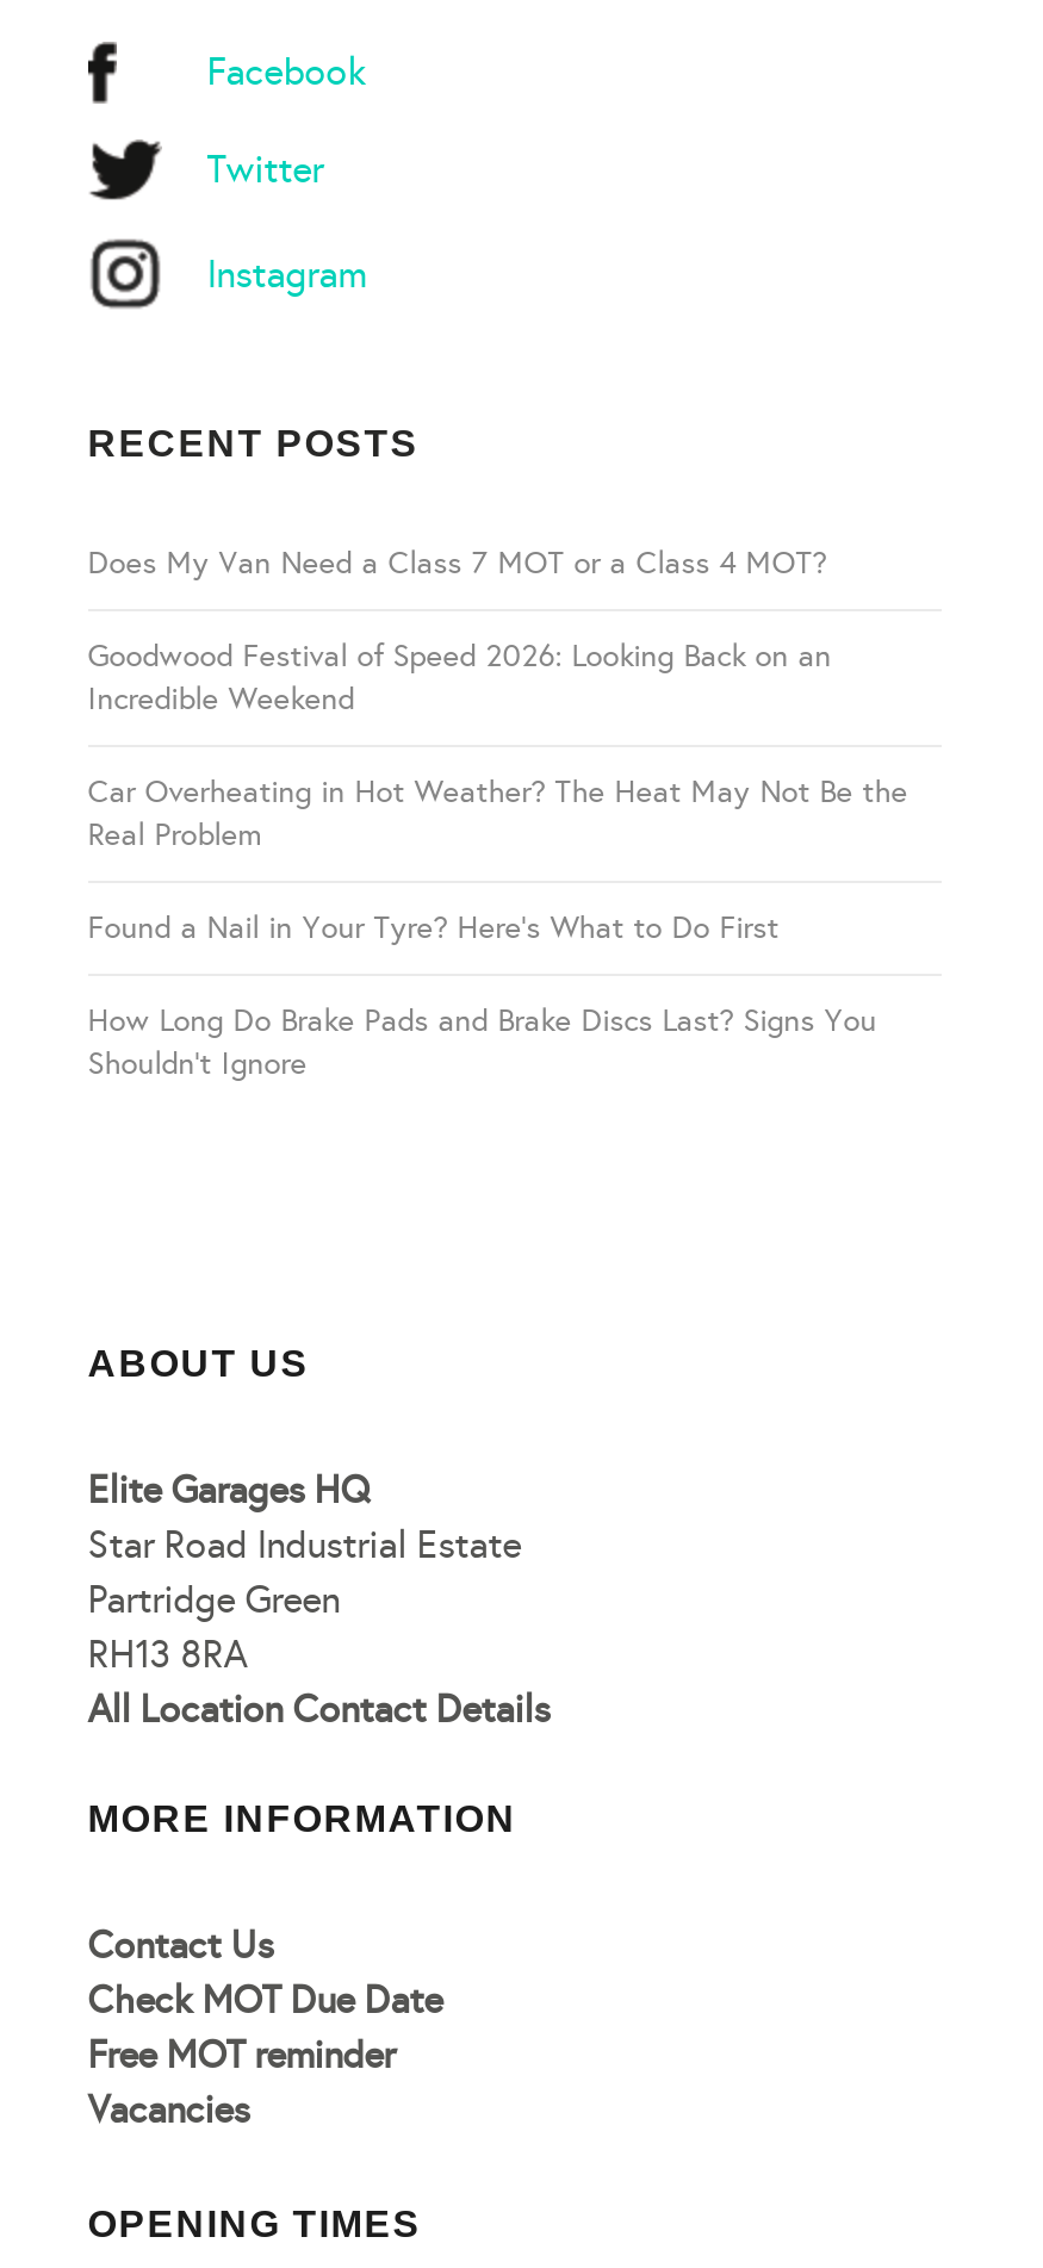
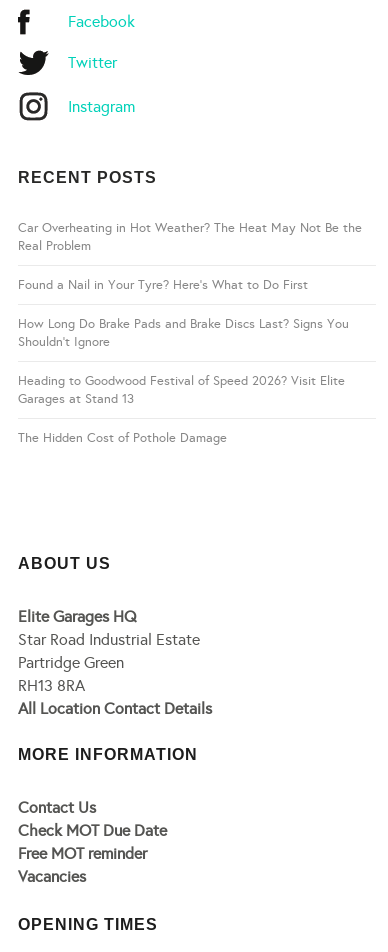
[88,545,832,719] Does My Van Need a Class 7 MOT or a Class 4 MOT? | Goodwood Festival of Speed 2026: Looking Back on an | Incredible Weekend -> none
moved [88,773,908,1083] -> [18,220,362,350]: Car Overheating in Hot Weather? The Heat May Not Be the | Real Problem | Found a Nail in Your Tyre? Here’s What to Do First | How Long Do Brake Pads and Brake Discs Last? Signs You | Shouldn’t Ignore
none -> [18,373,345,446] Heading to Goodwood Festival of Speed 2026? Visit Elite | Garages at Stand 13 | The Hidden Cost of Pothole Damage

